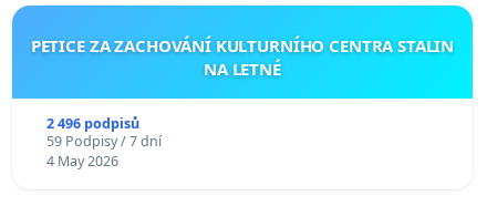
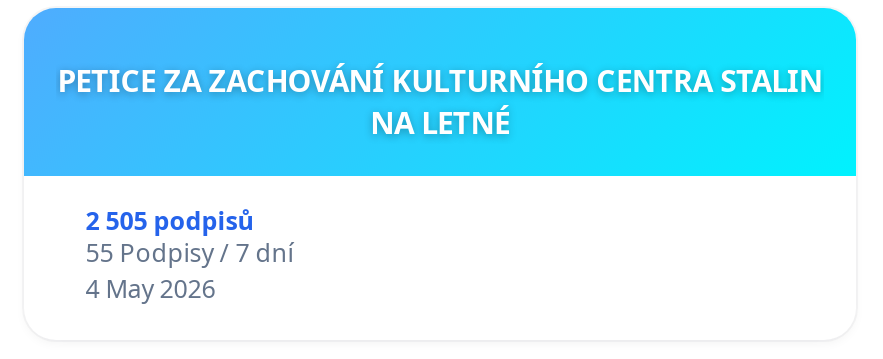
[46,114,139,133] 2 496 podpisů -> [86,204,254,238] 2 505 podpisů
[46,131,161,150] 59 Podpisy / 7 dní -> [86,236,294,270] 55 Podpisy / 7 dní

